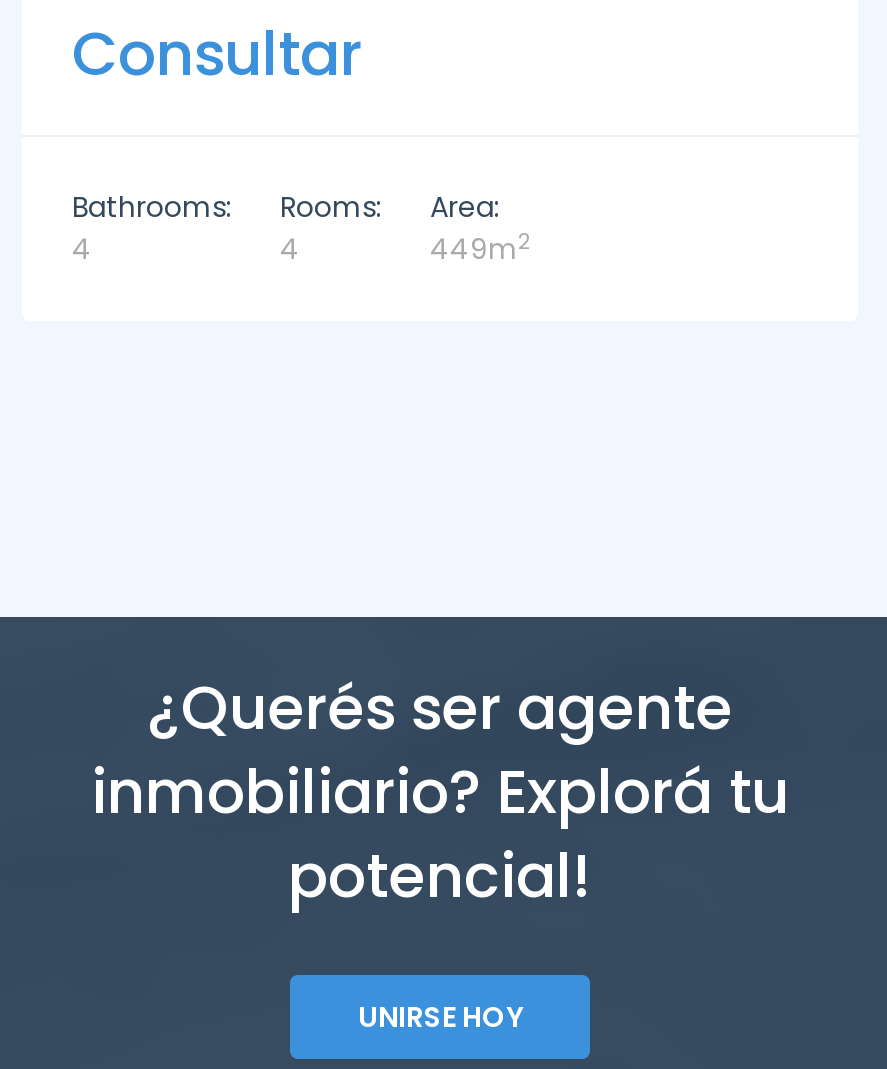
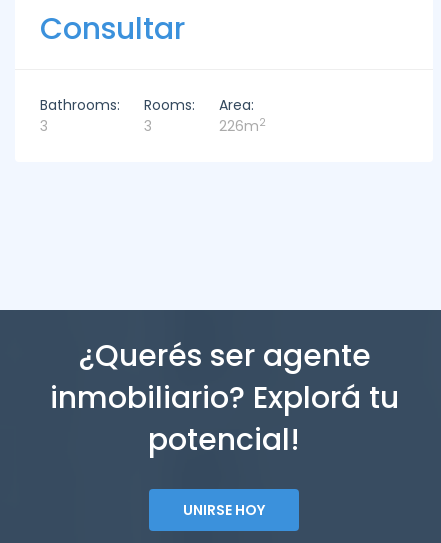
[72,229,92,269] 4 -> [40,116,48,136] 3
[280,229,300,269] 4 -> [144,116,152,136] 3
[430,227,532,269] 449m2 -> [219,115,266,136] 226m2

